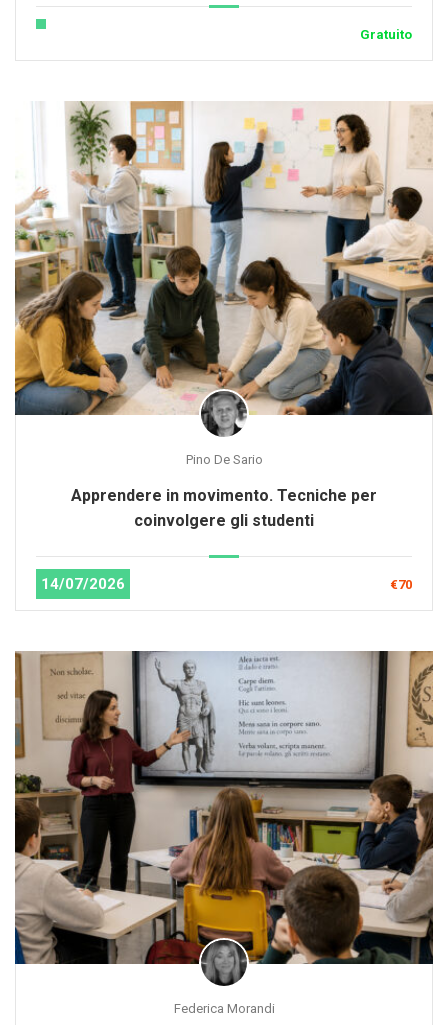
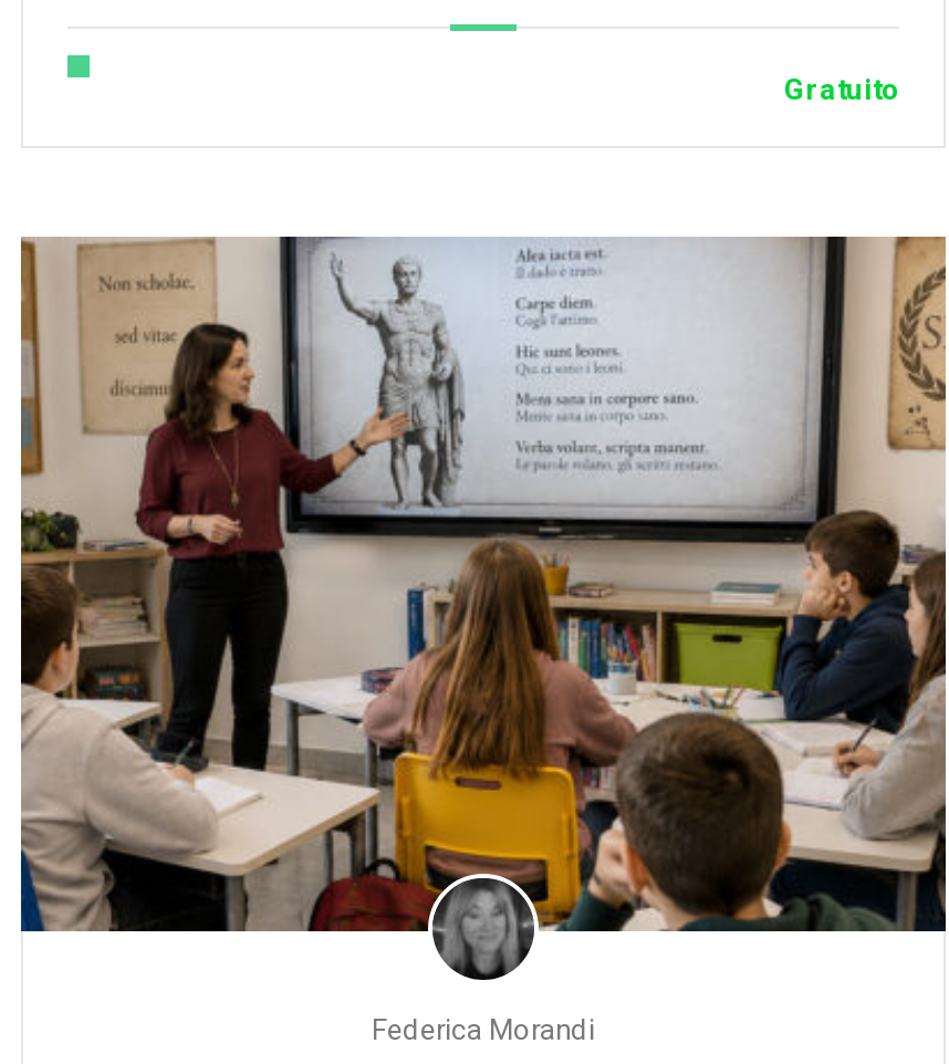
[14,101,434,593] [image] | Pino De Sario | Apprendere in movimento. Tecniche per | coinvolgere gli studenti | 14/07/2026 | €70 -> none

